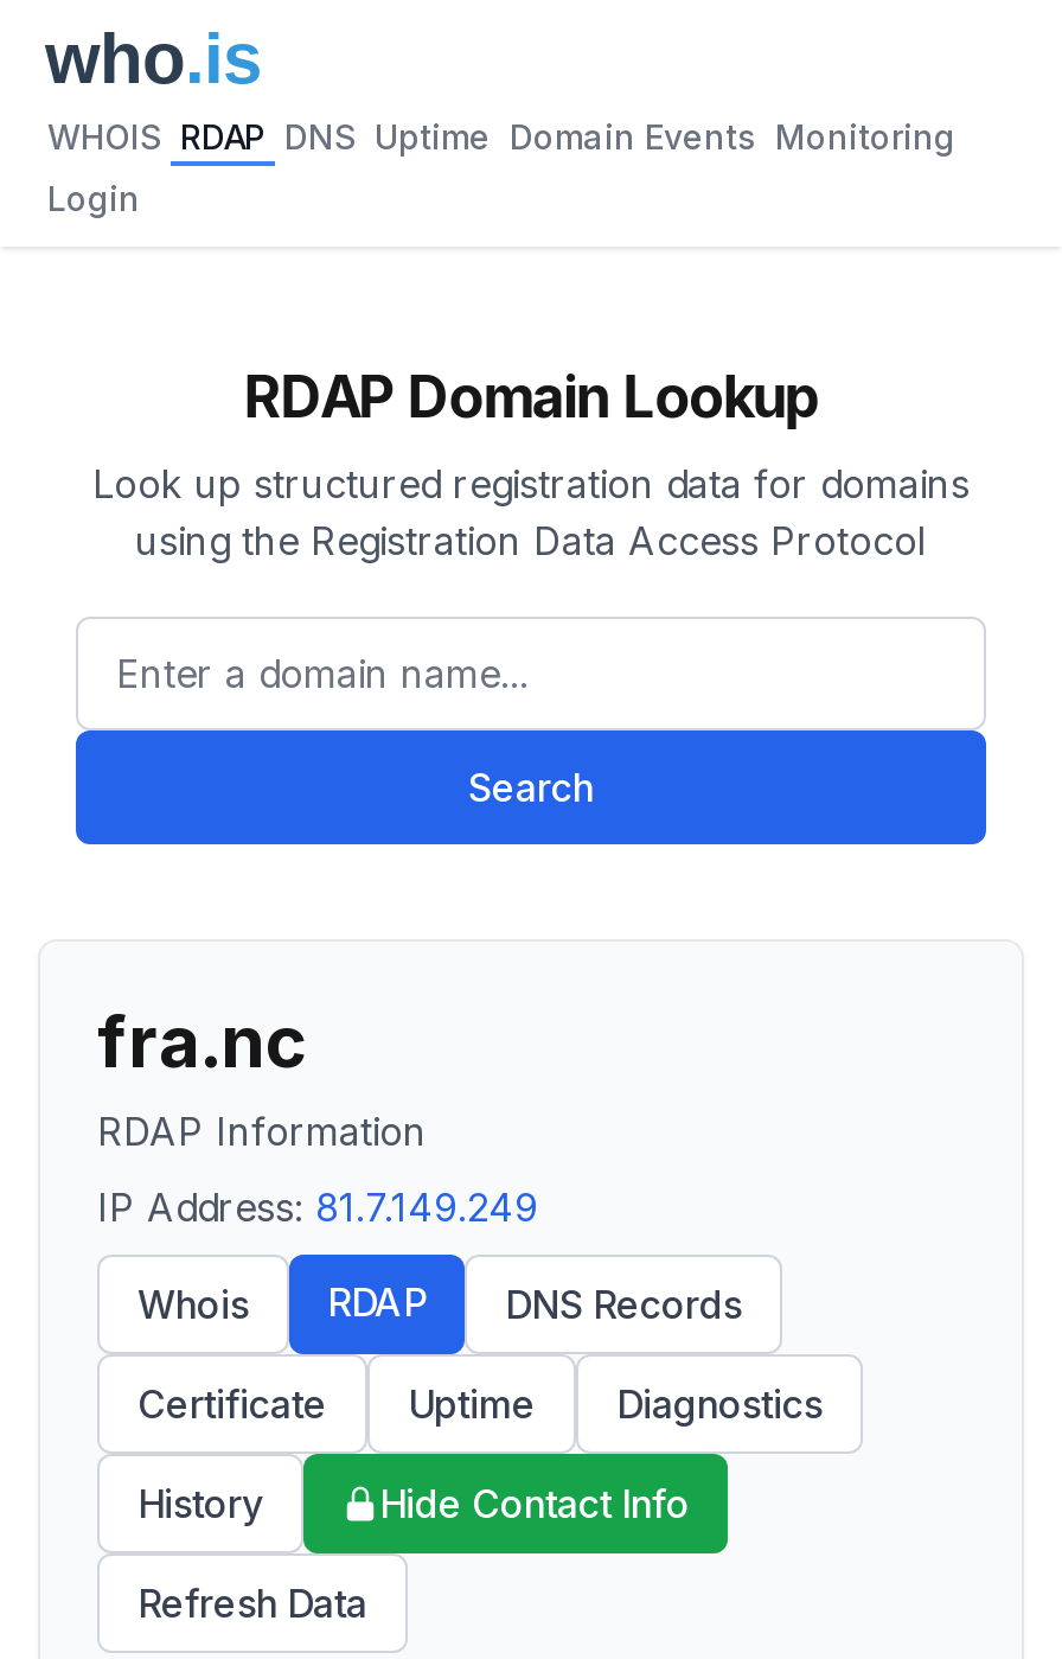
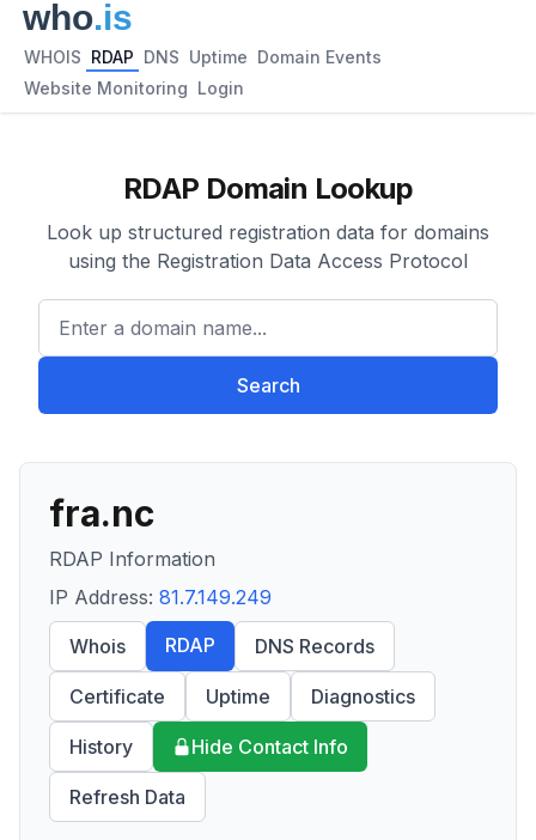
[47,116,955,157] WHOIS RDAP DNS Uptime Domain Events Monitoring -> [24,47,382,67] WHOIS RDAP DNS Uptime Domain Events
[47,178,140,218] Login -> [24,78,244,98] Website Monitoring Login

